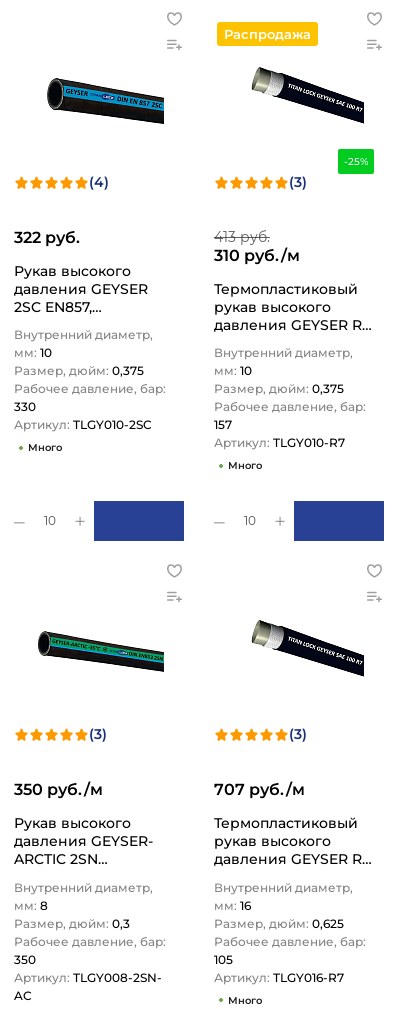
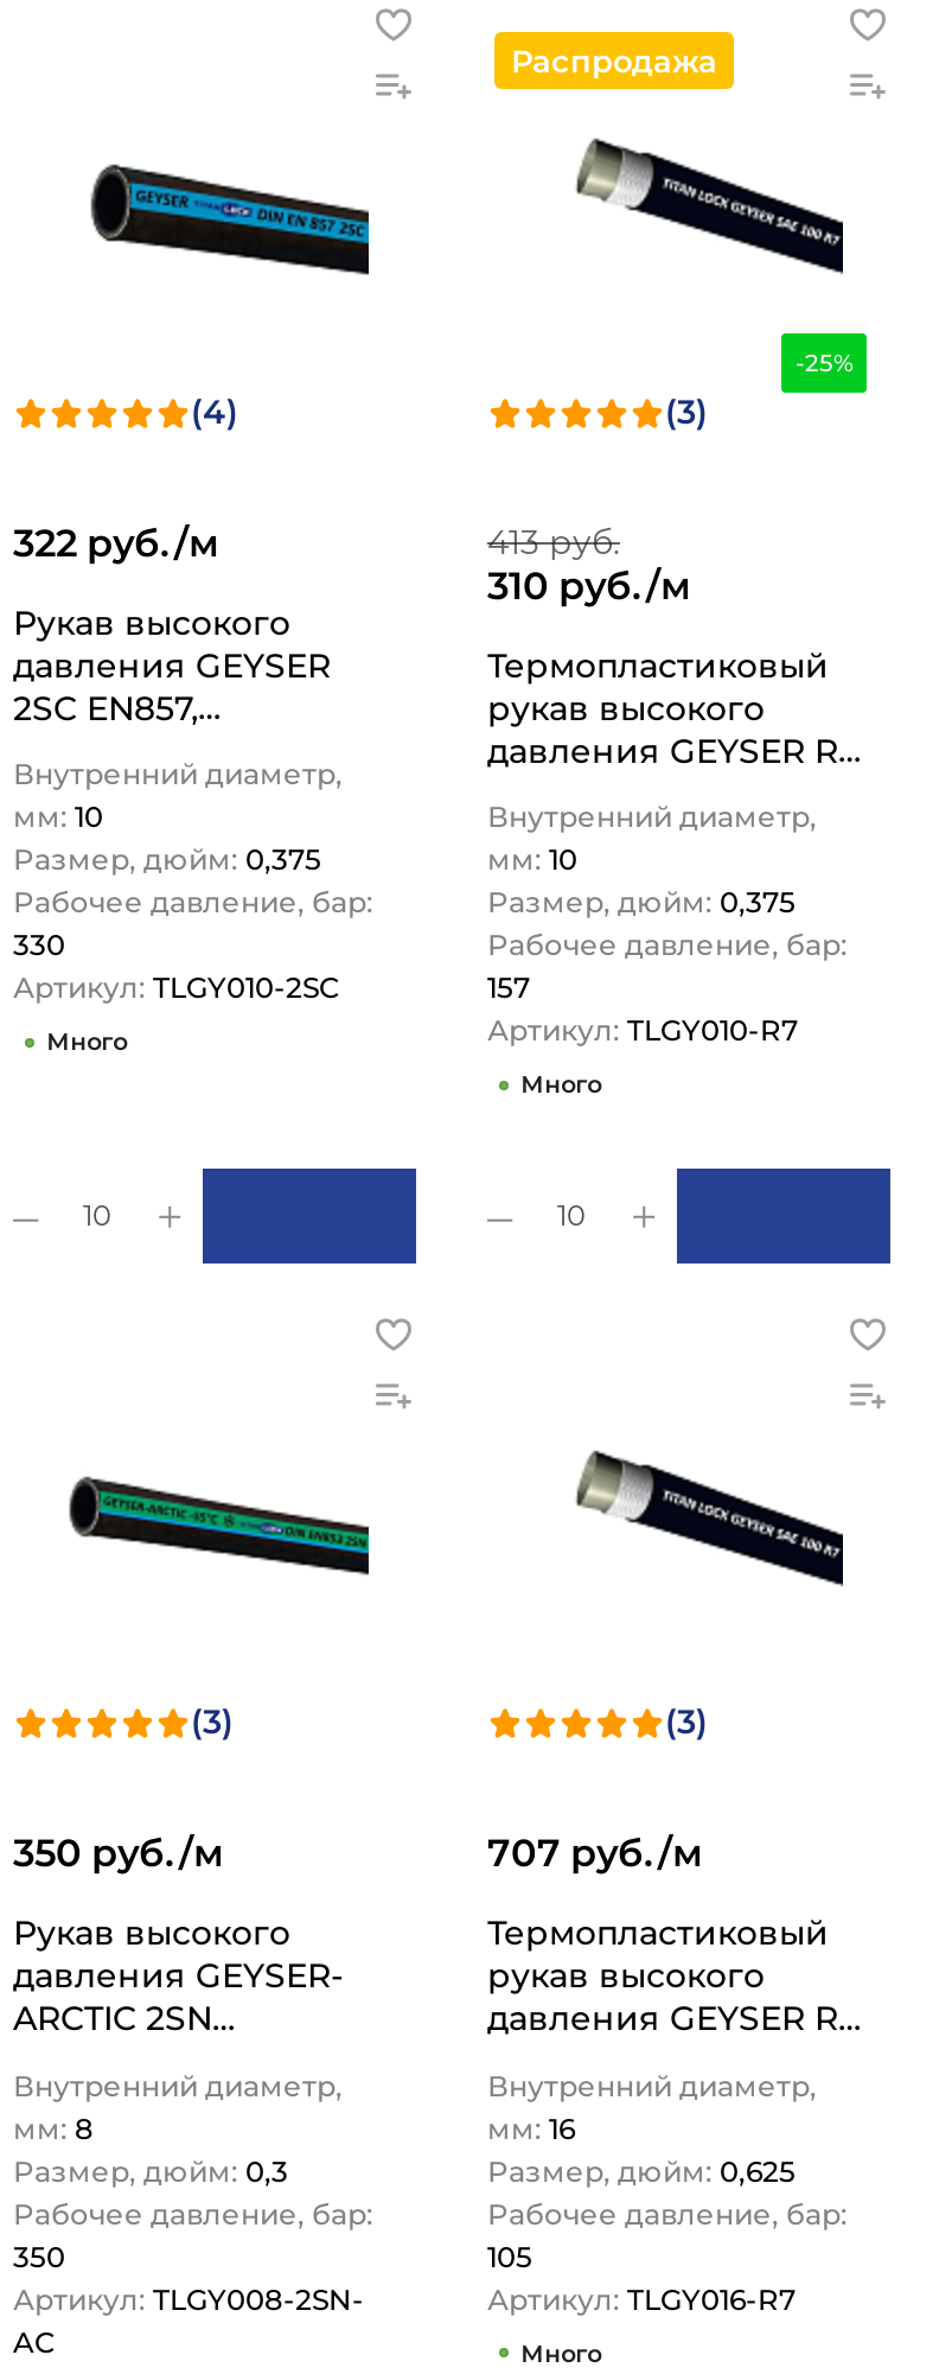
[14,228,80,247] 322 руб. -> [13,520,219,565] 322 руб./м

